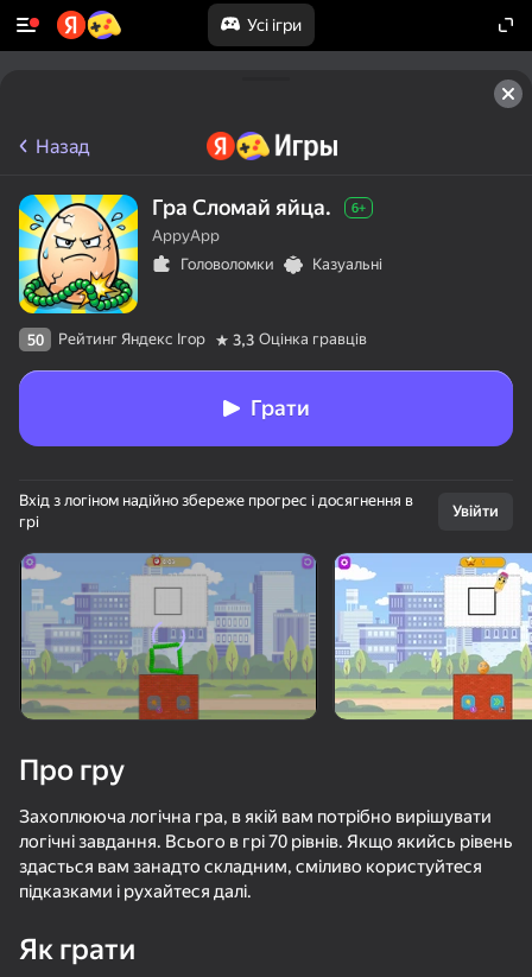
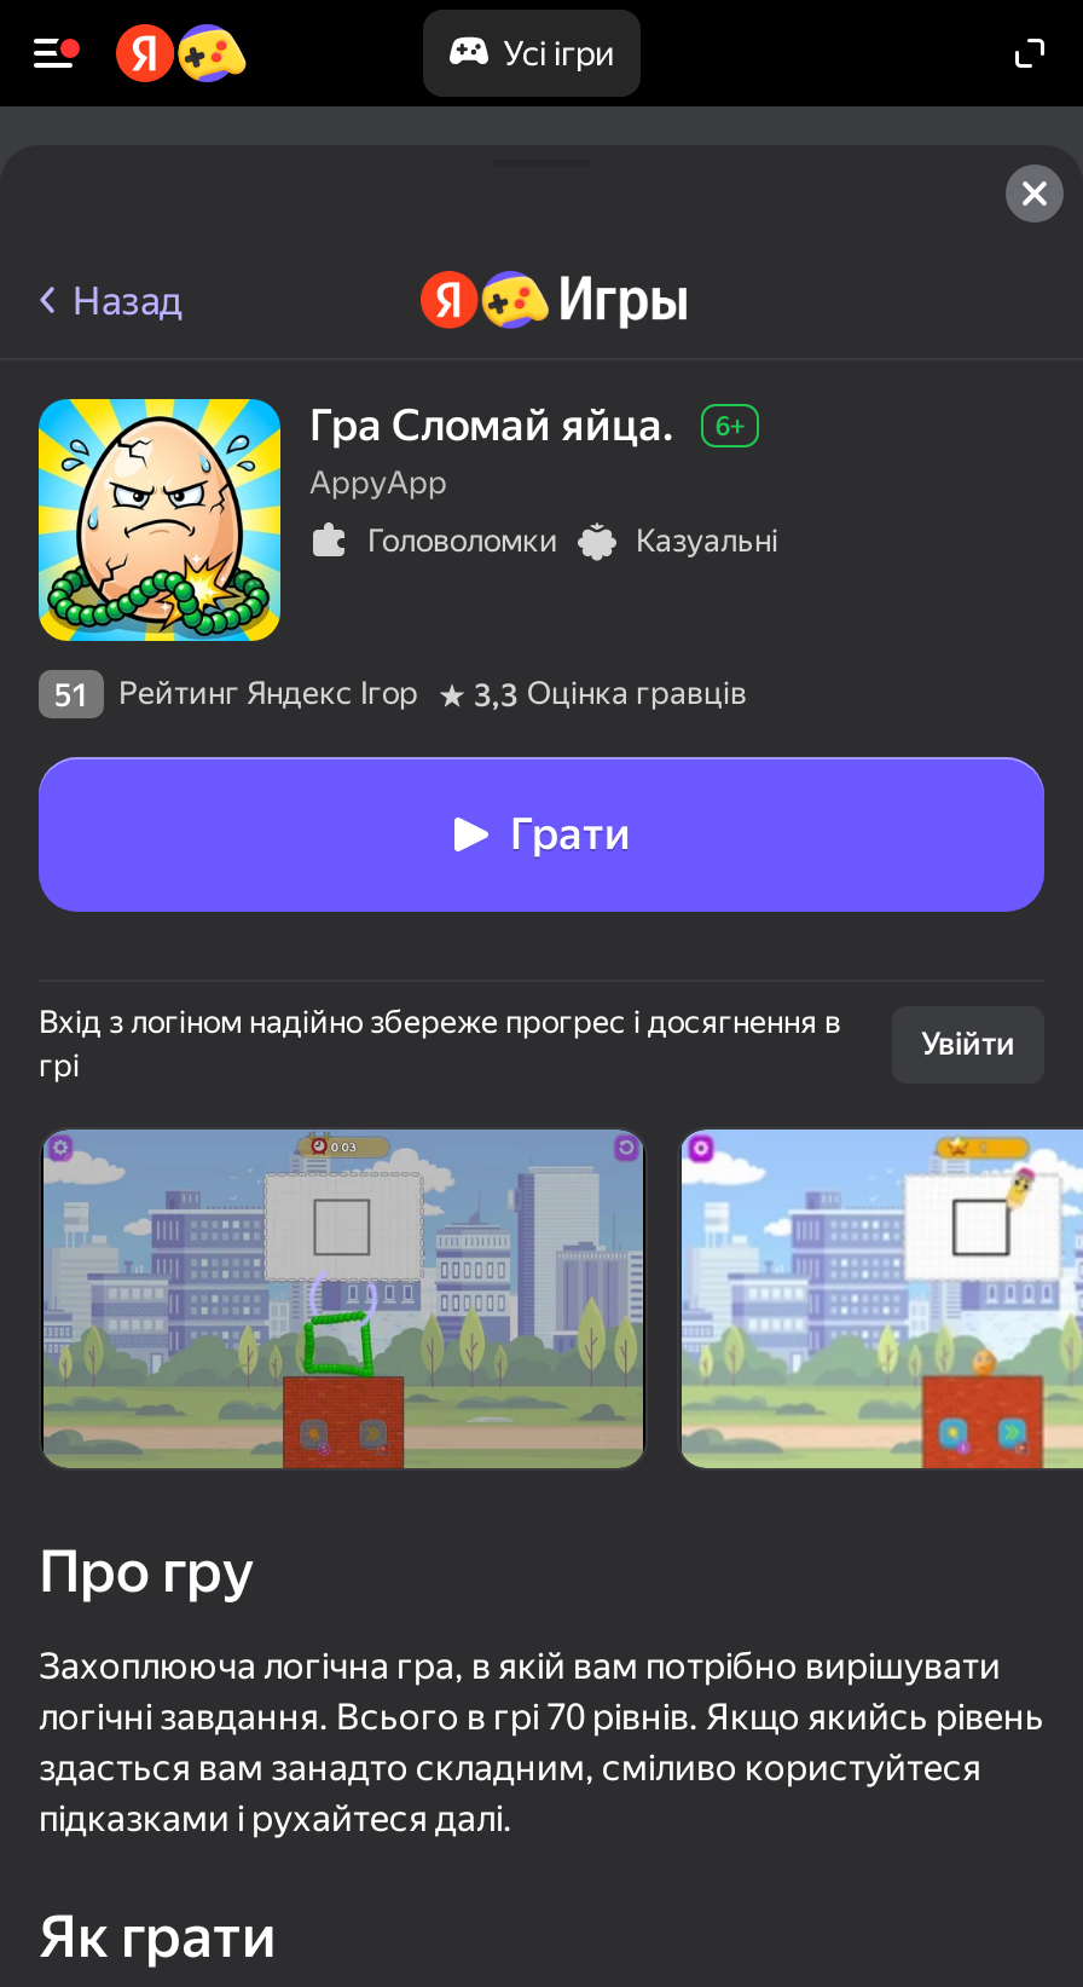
[27,330,367,348] 50 Рейтинг Яндекс Ігор 3,3 Оцінка гравців -> [54,675,747,712] 51 Рейтинг Яндекс Ігор 3,3 Оцінка гравців

